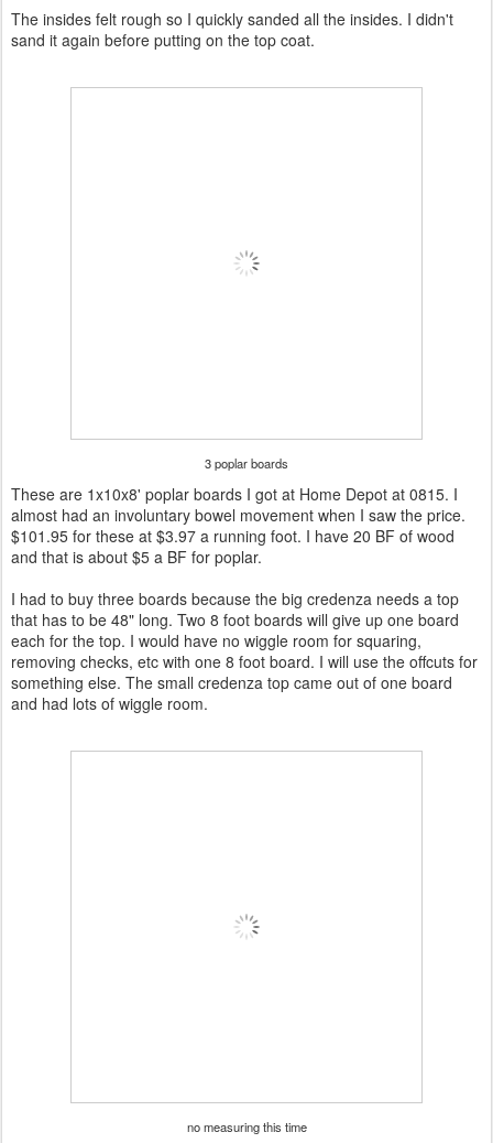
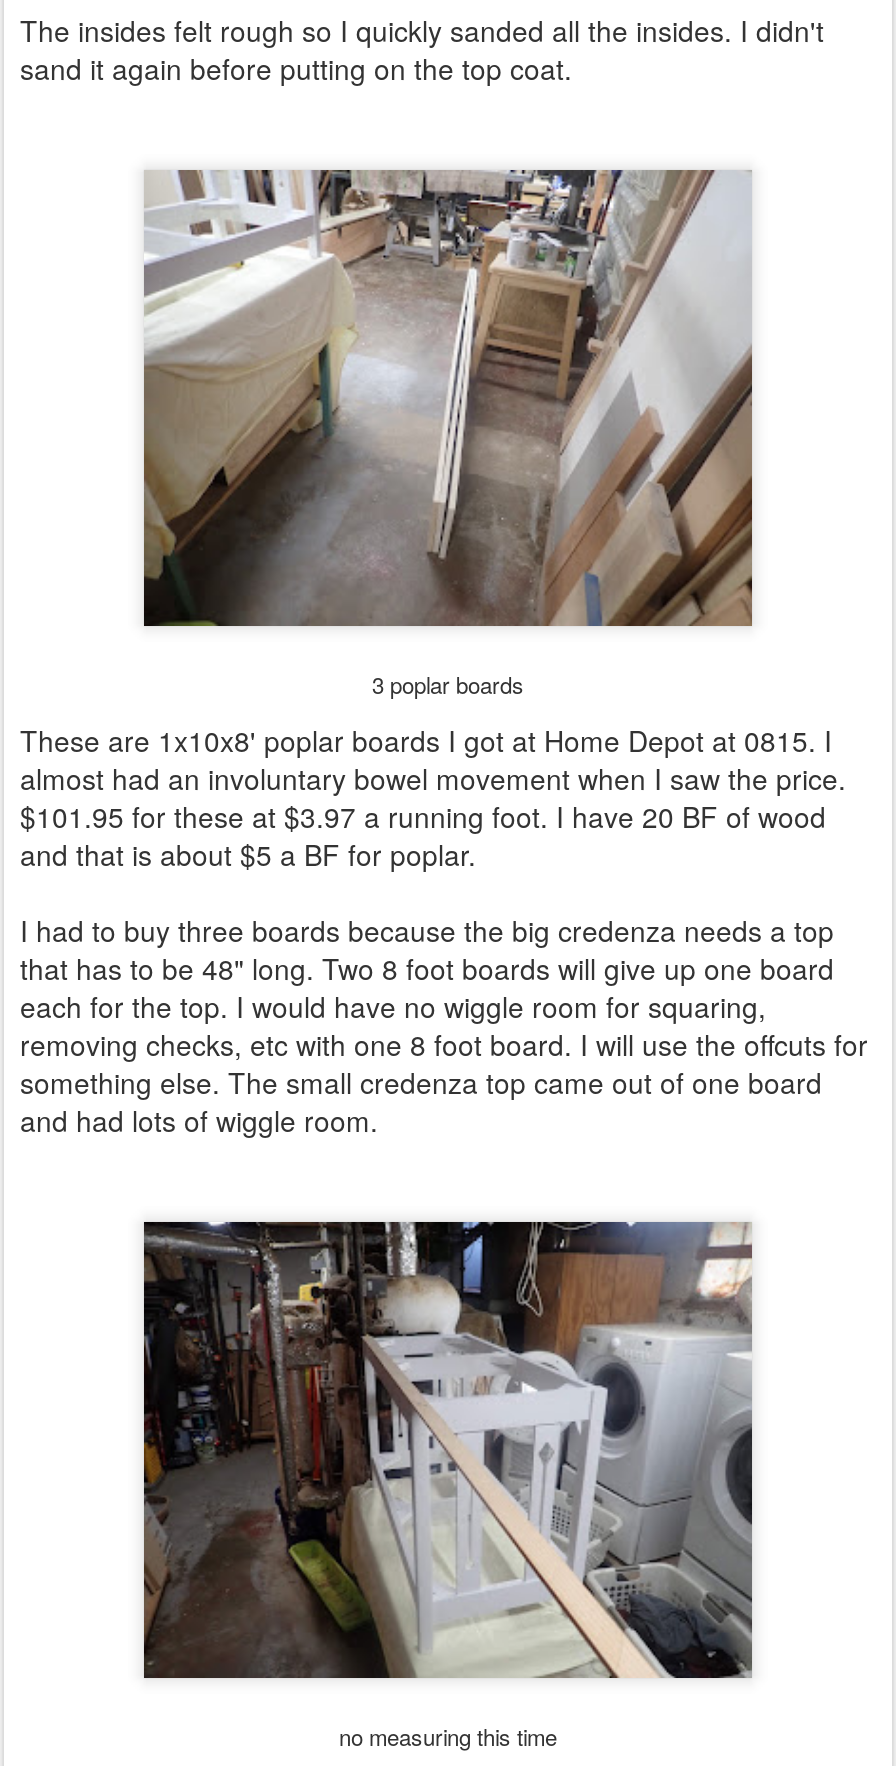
none -> [140,168,754,630] [image]
none -> [140,1218,754,1680] [image]

